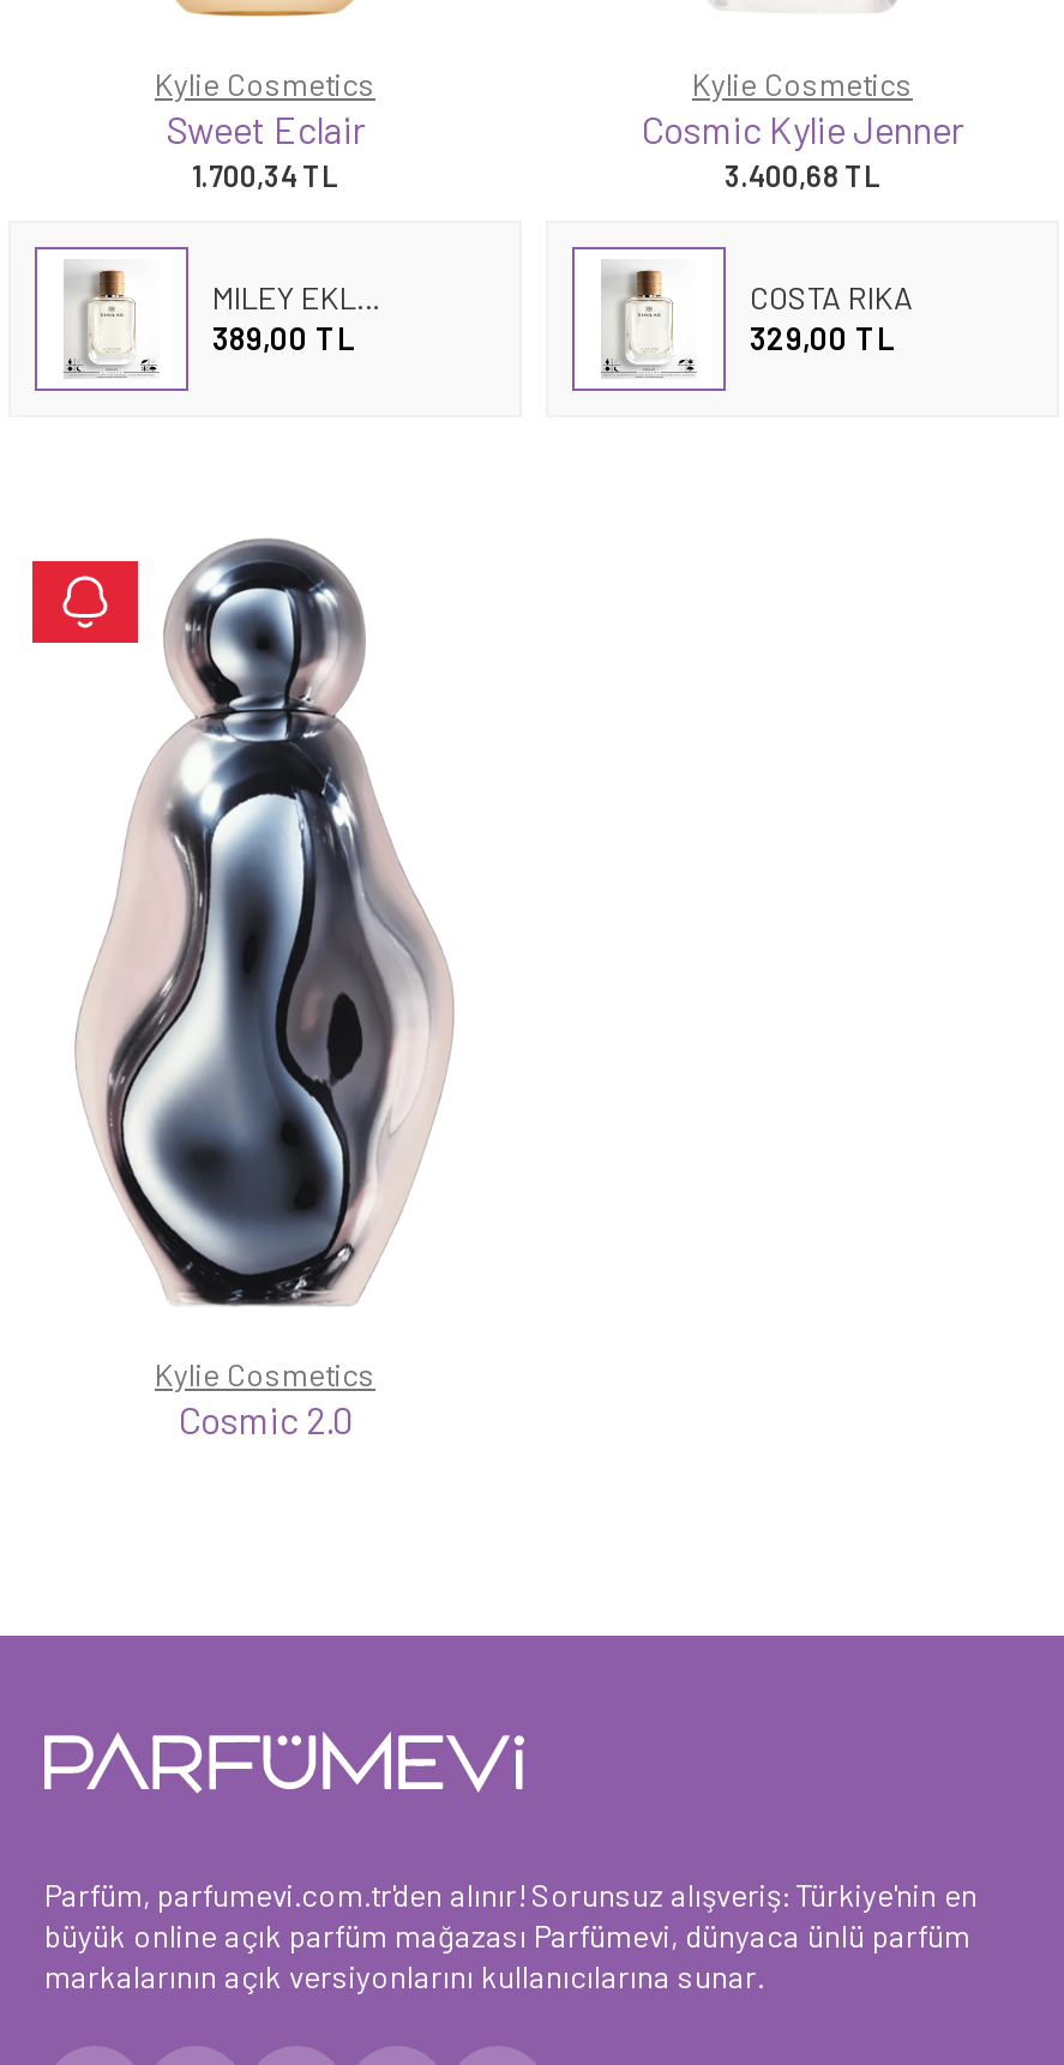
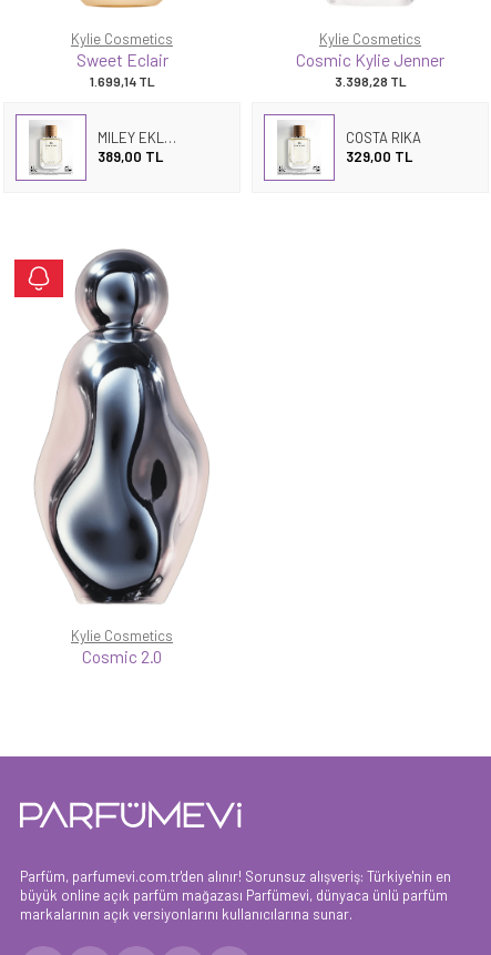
[192,159,338,192] 1.700,34 TL -> [89,73,155,89] 1.699,14 TL
[725,159,880,192] 3.400,68 TL -> [334,73,406,89] 3.398,28 TL

